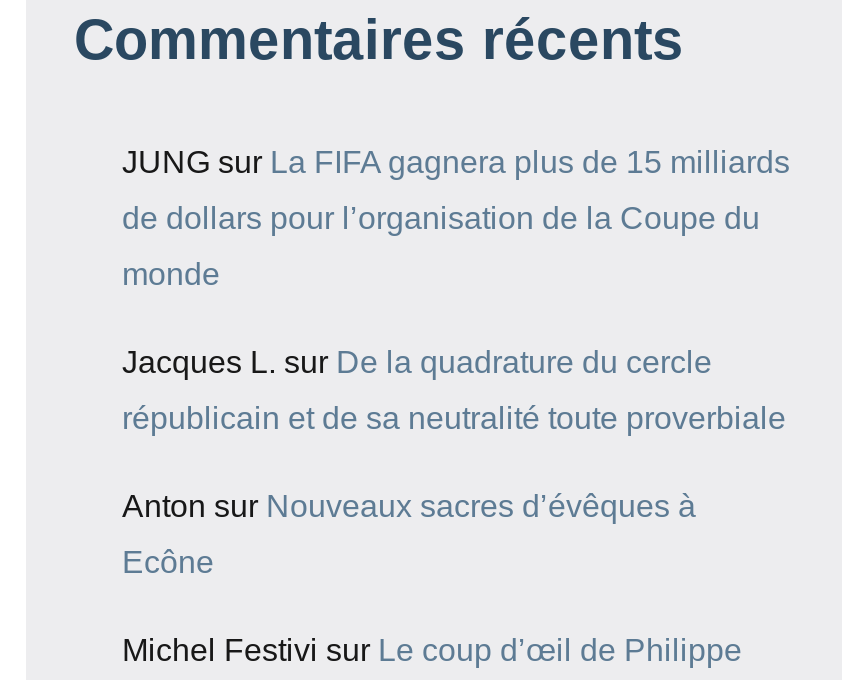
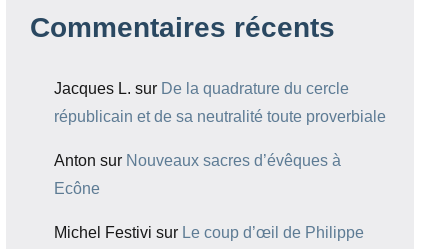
[122,144,790,290] JUNG sur La FIFA gagnera plus de 15 milliards | de dollars pour l’organisation de la Coupe du | monde -> none

